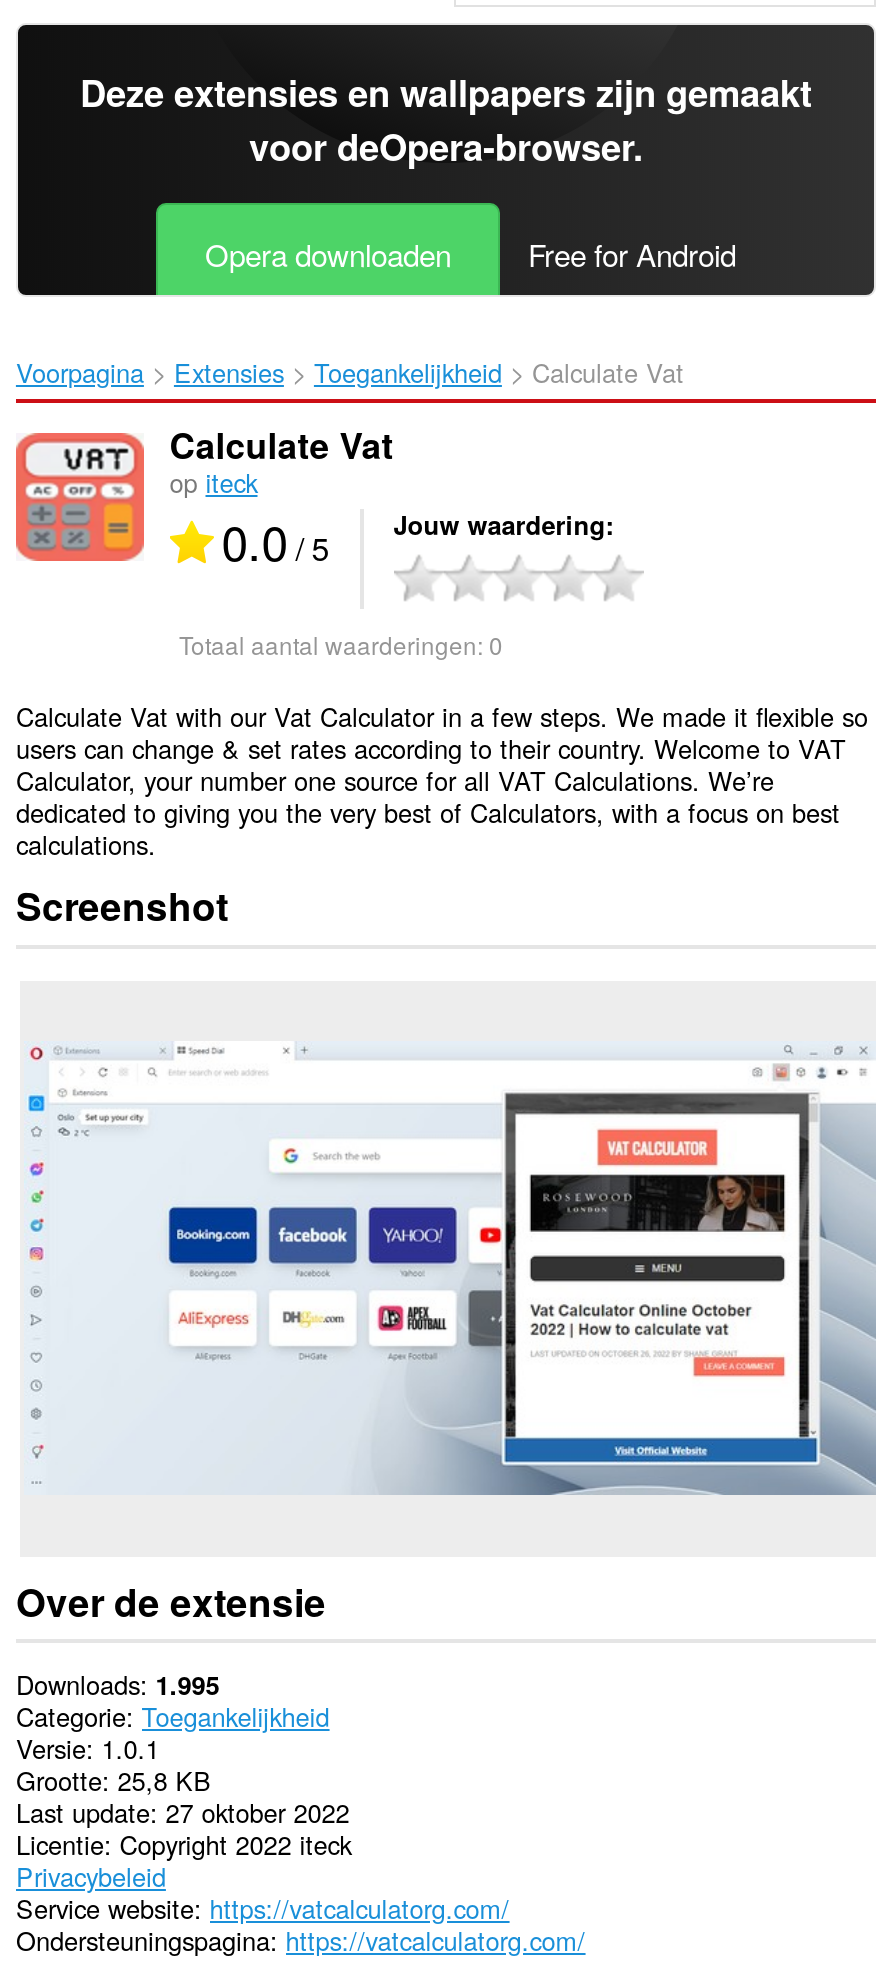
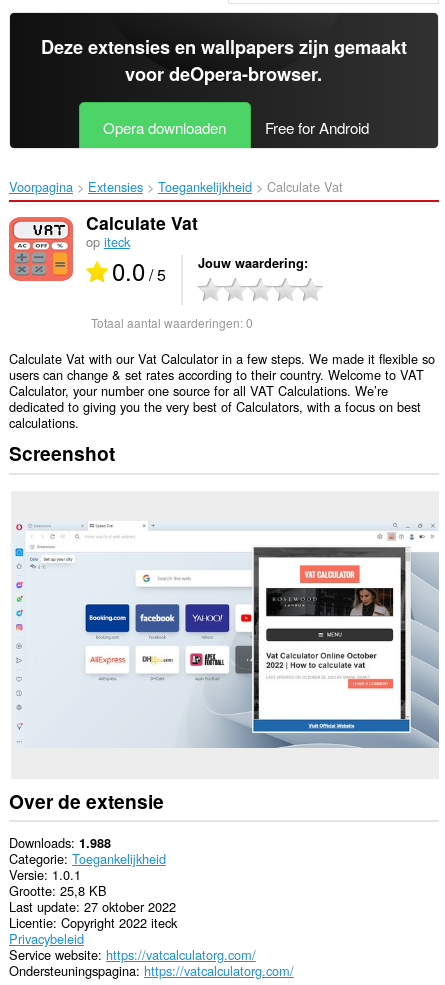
[16,1665,220,1703] Downloads 1.995 -> [9,833,111,852] Downloads 1.988

